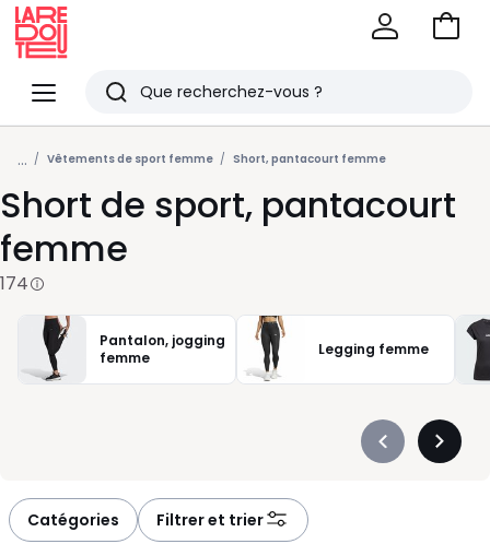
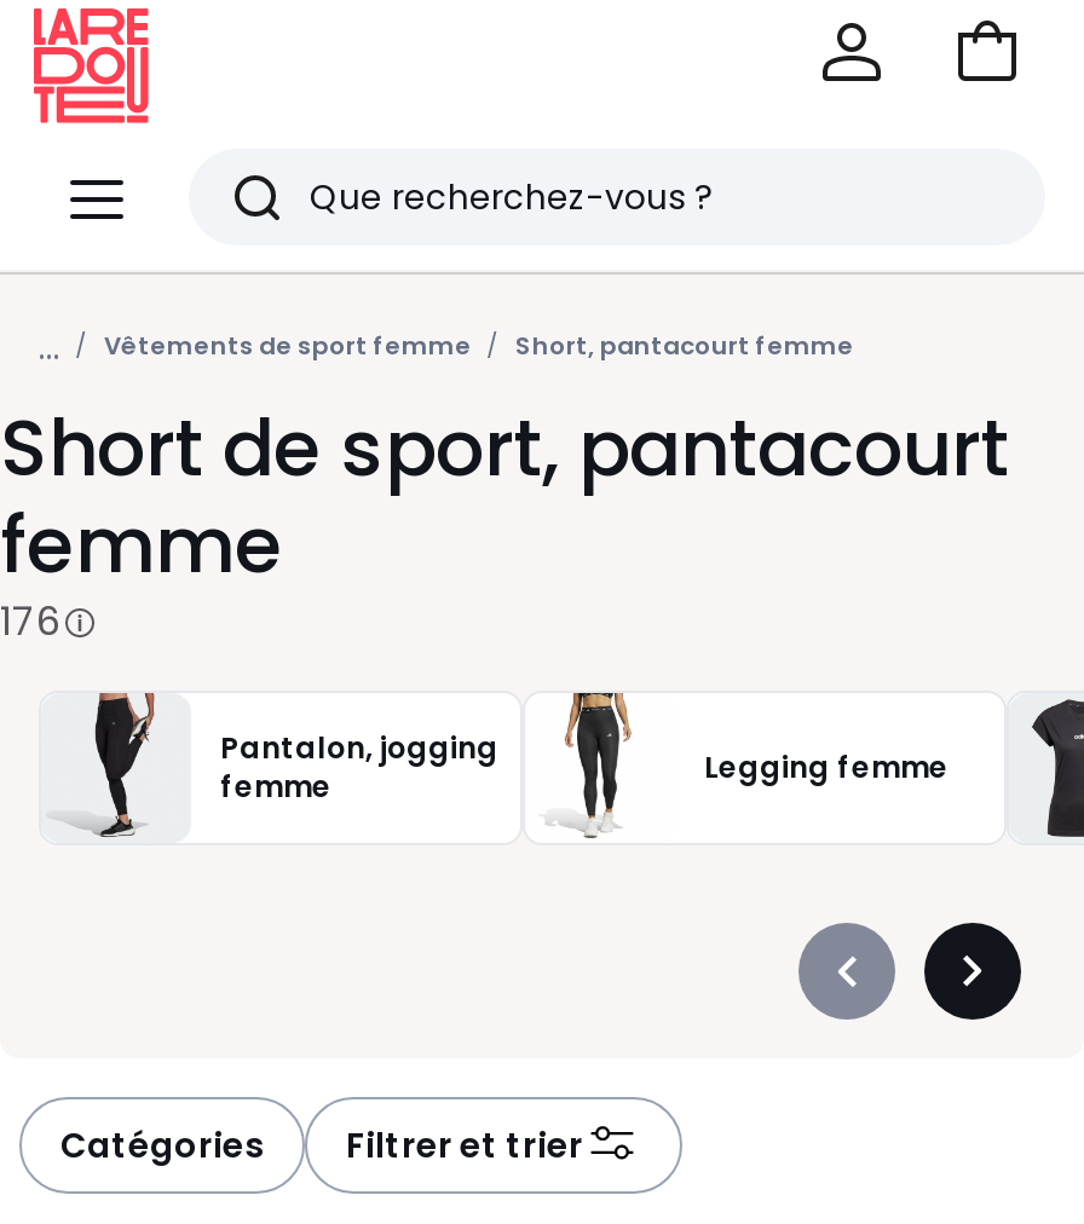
[0,271,28,296] 174 -> [0,594,60,649] 176

